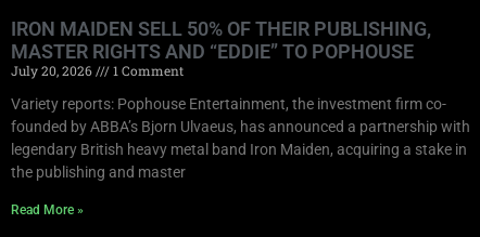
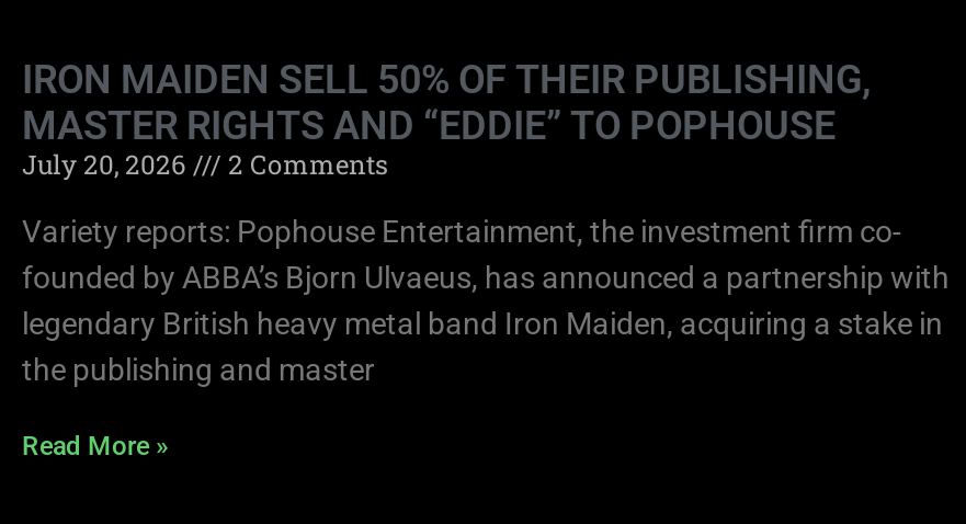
[11,61,184,79] July 20, 2026 1 Comment -> [22,147,388,182] July 20, 2026 2 Comments

